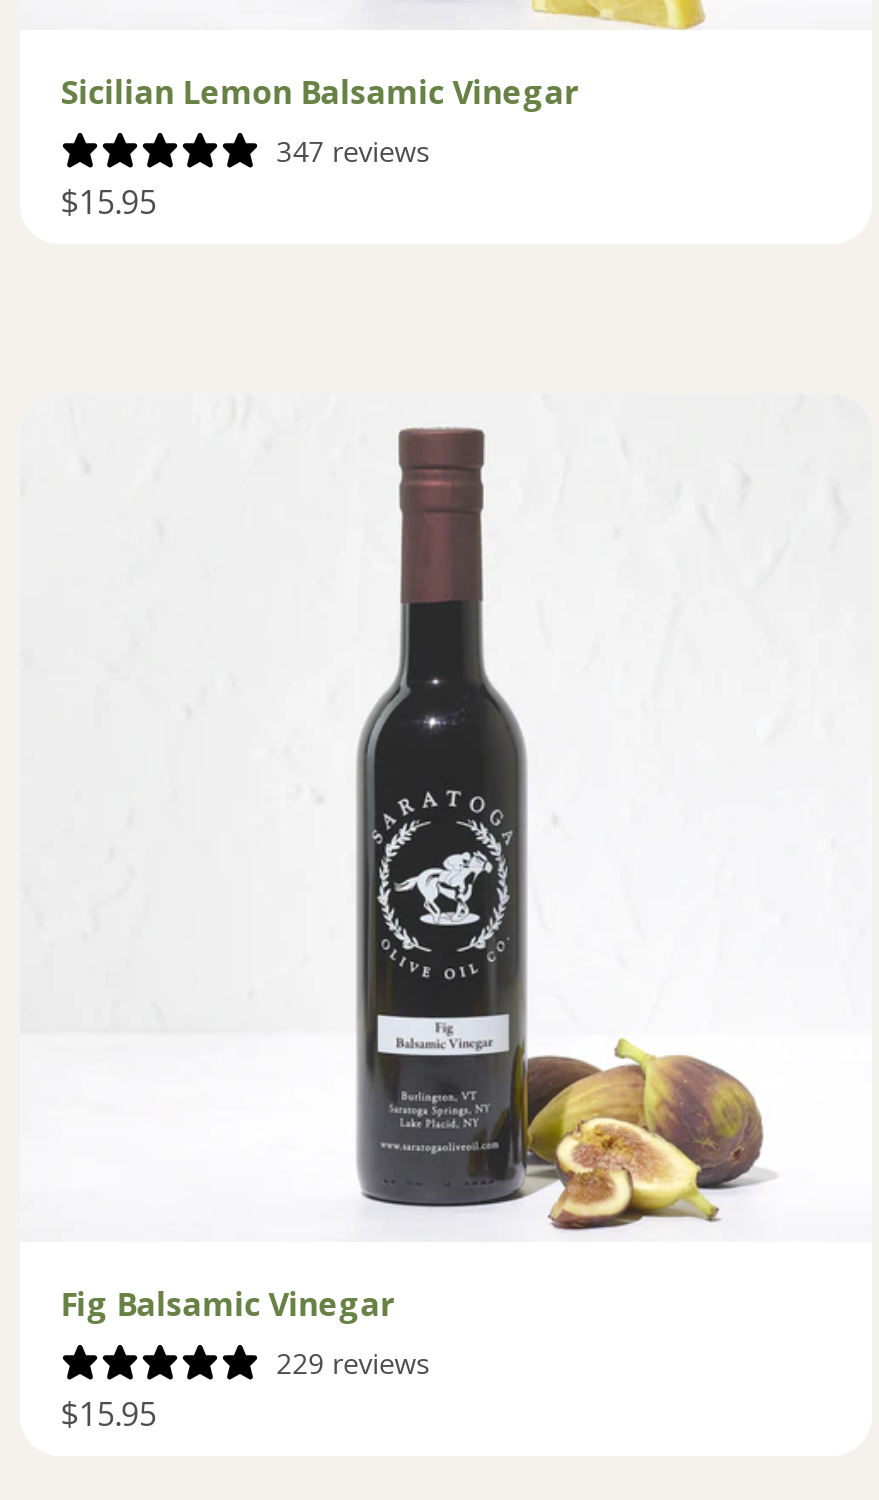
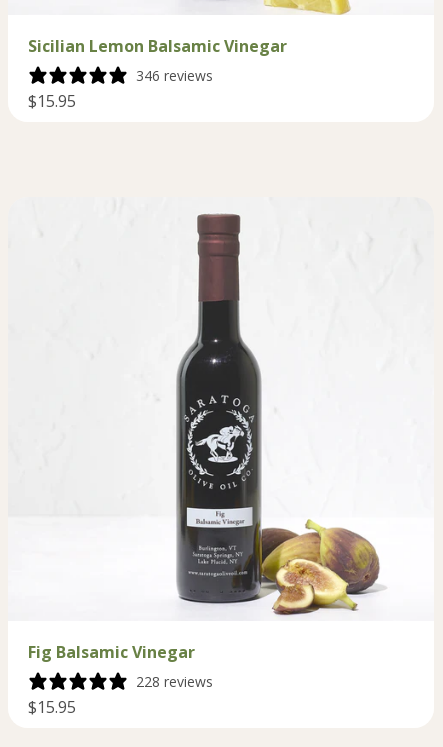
[276,132,430,170] 347 reviews -> [136,66,213,85] 346 reviews
[276,1343,430,1381] 229 reviews -> [136,671,213,690] 228 reviews

